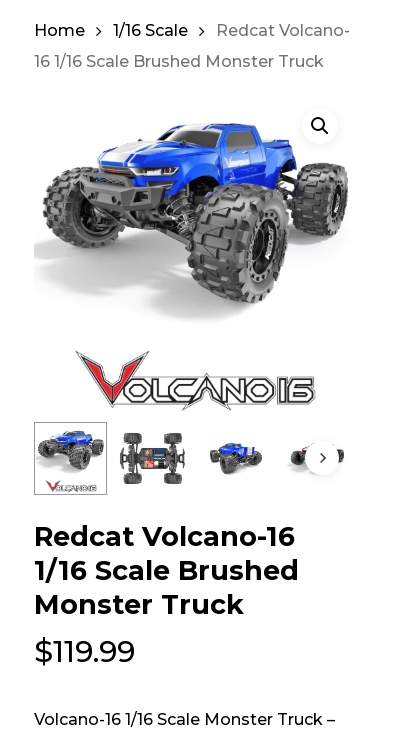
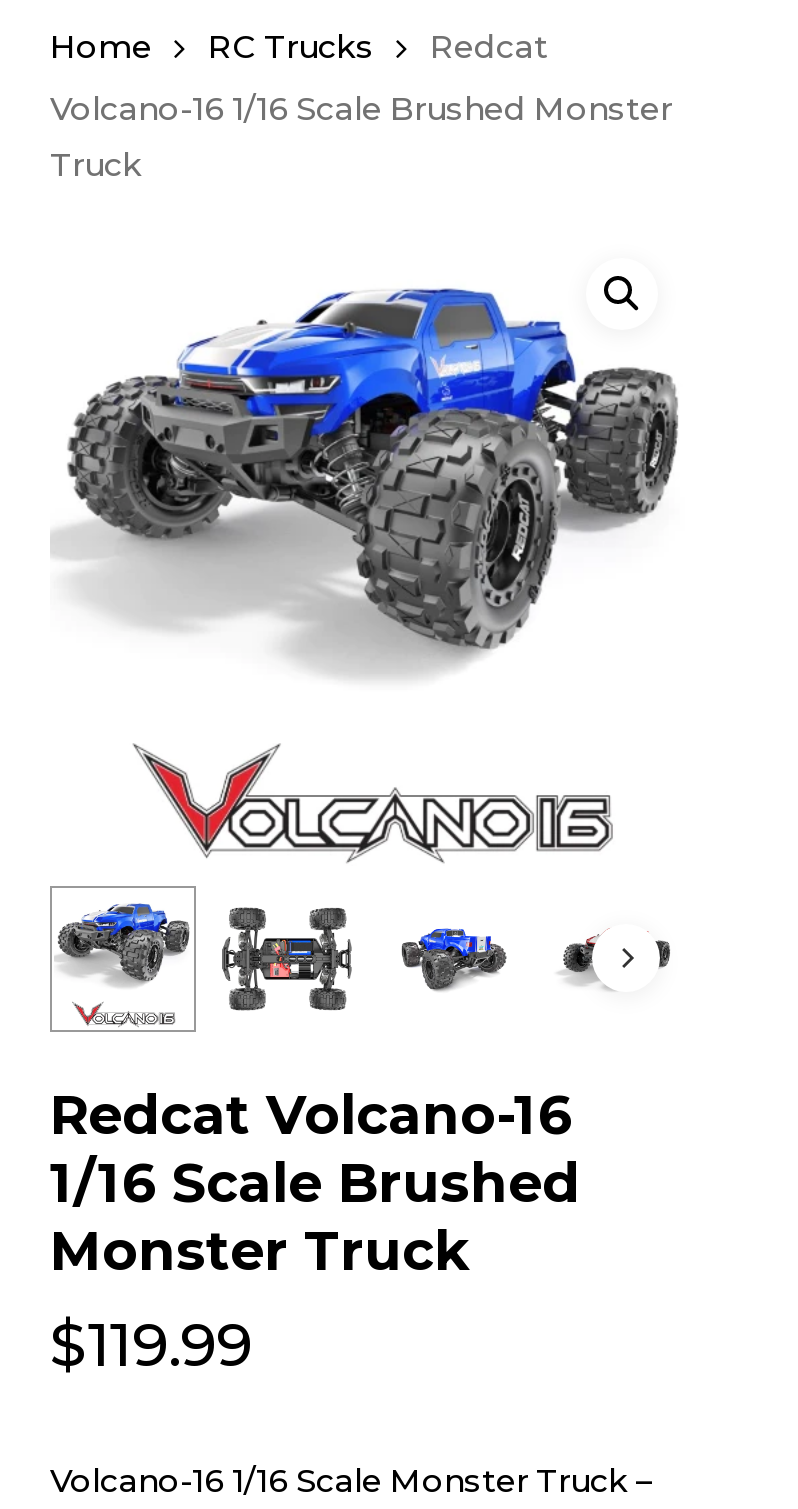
[34,21,350,71] 1/16 Scale | Redcat Volcano- | 16 1/16 Scale Brushed Monster Truck -> [50,28,672,184] RC Trucks | Redcat | Volcano-16 1/16 Scale Brushed Monster | Truck

